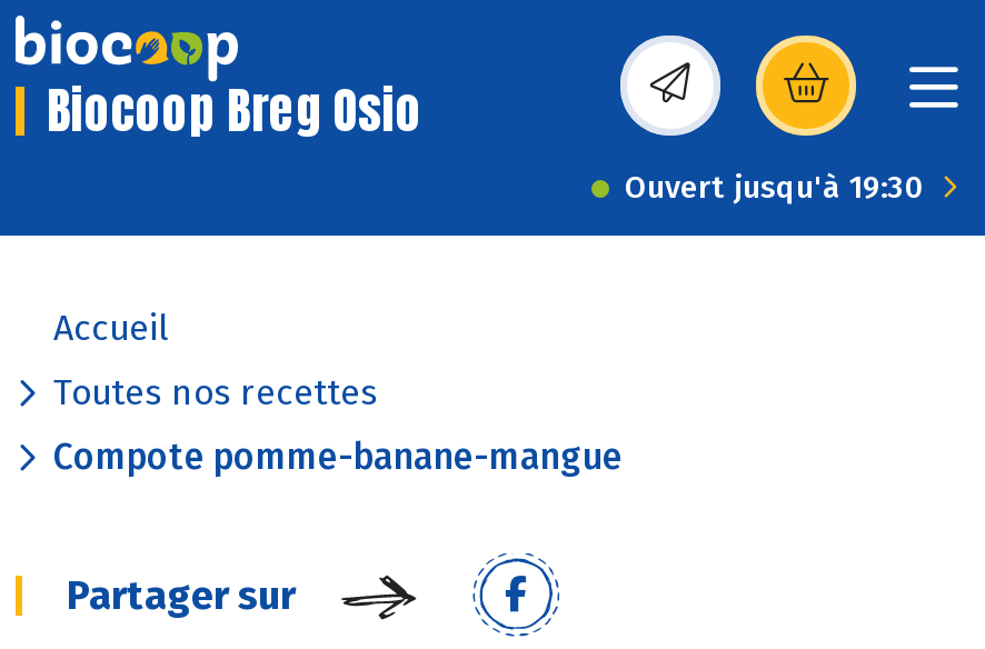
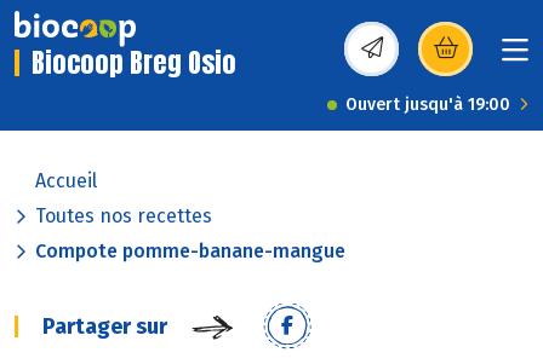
[625,169,925,207] Ouvert jusqu'à 19:30 -> [345,94,510,115] Ouvert jusqu'à 19:00

